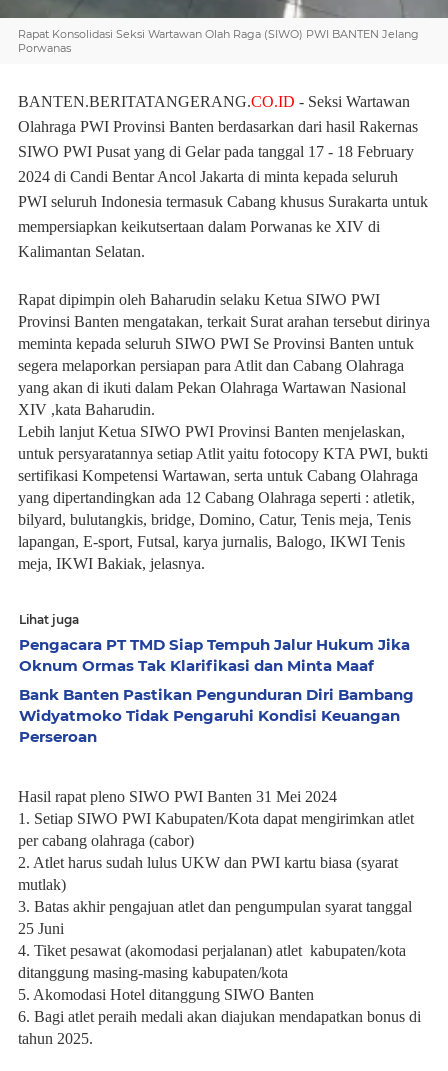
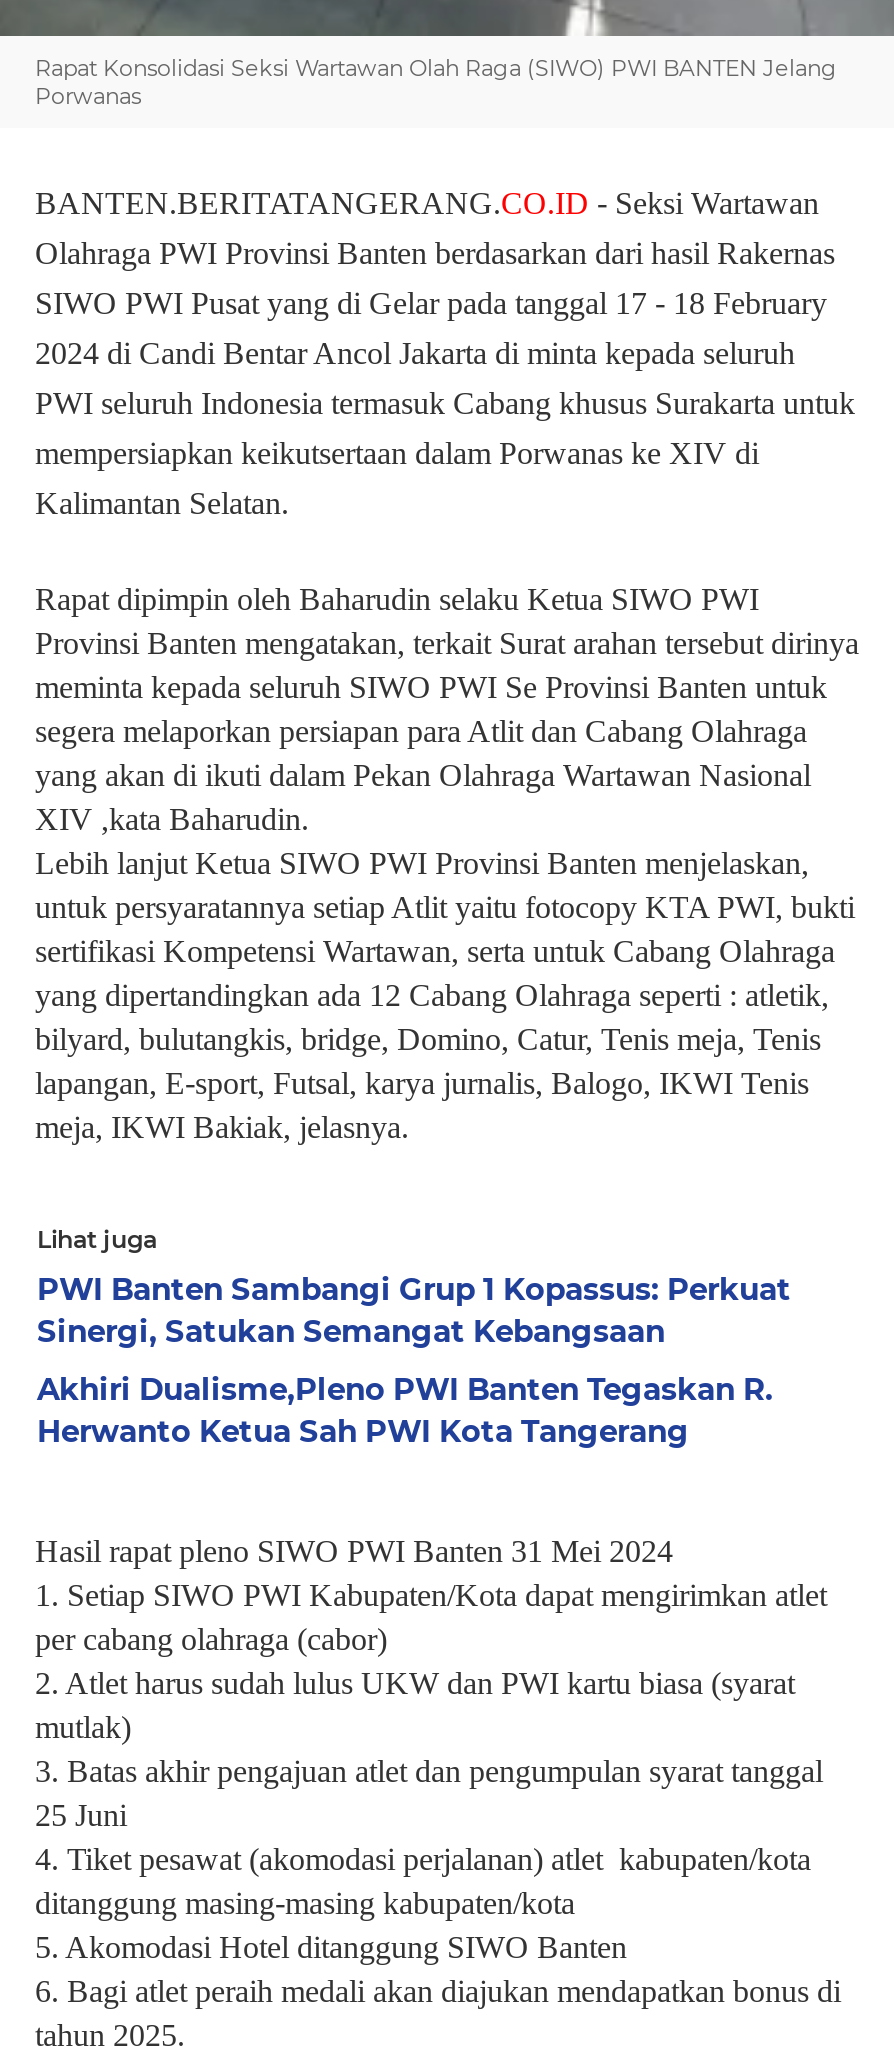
[19,635,410,675] Pengacara PT TMD Siap Tempuh Jalur Hukum Jika | Oknum Ormas Tak Klarifikasi dan Minta Maaf -> [37,1270,791,1350] PWI Banten Sambangi Grup 1 Kopassus: Perkuat | Sinergi, Satukan Semangat Kebangsaan
[19,685,414,746] Bank Banten Pastikan Pengunduran Diri Bambang | Widyatmoko Tidak Pengaruhi Kondisi Keuangan | Perseroan -> [37,1370,773,1450] Akhiri Dualisme,Pleno PWI Banten Tegaskan R. | Herwanto Ketua Sah PWI Kota Tangerang

